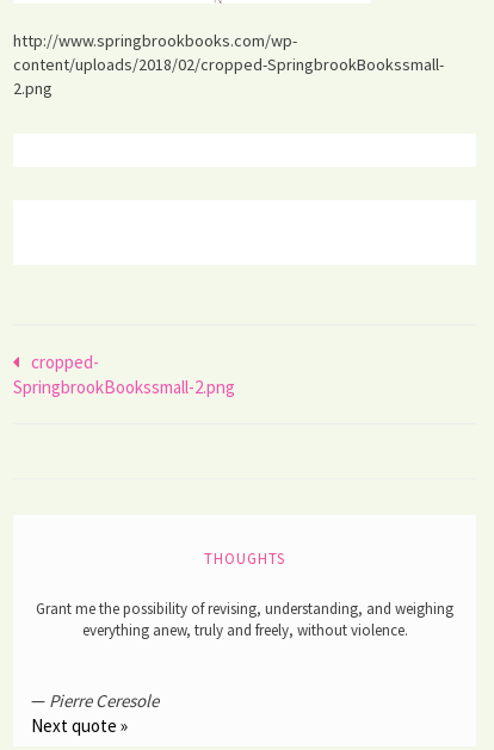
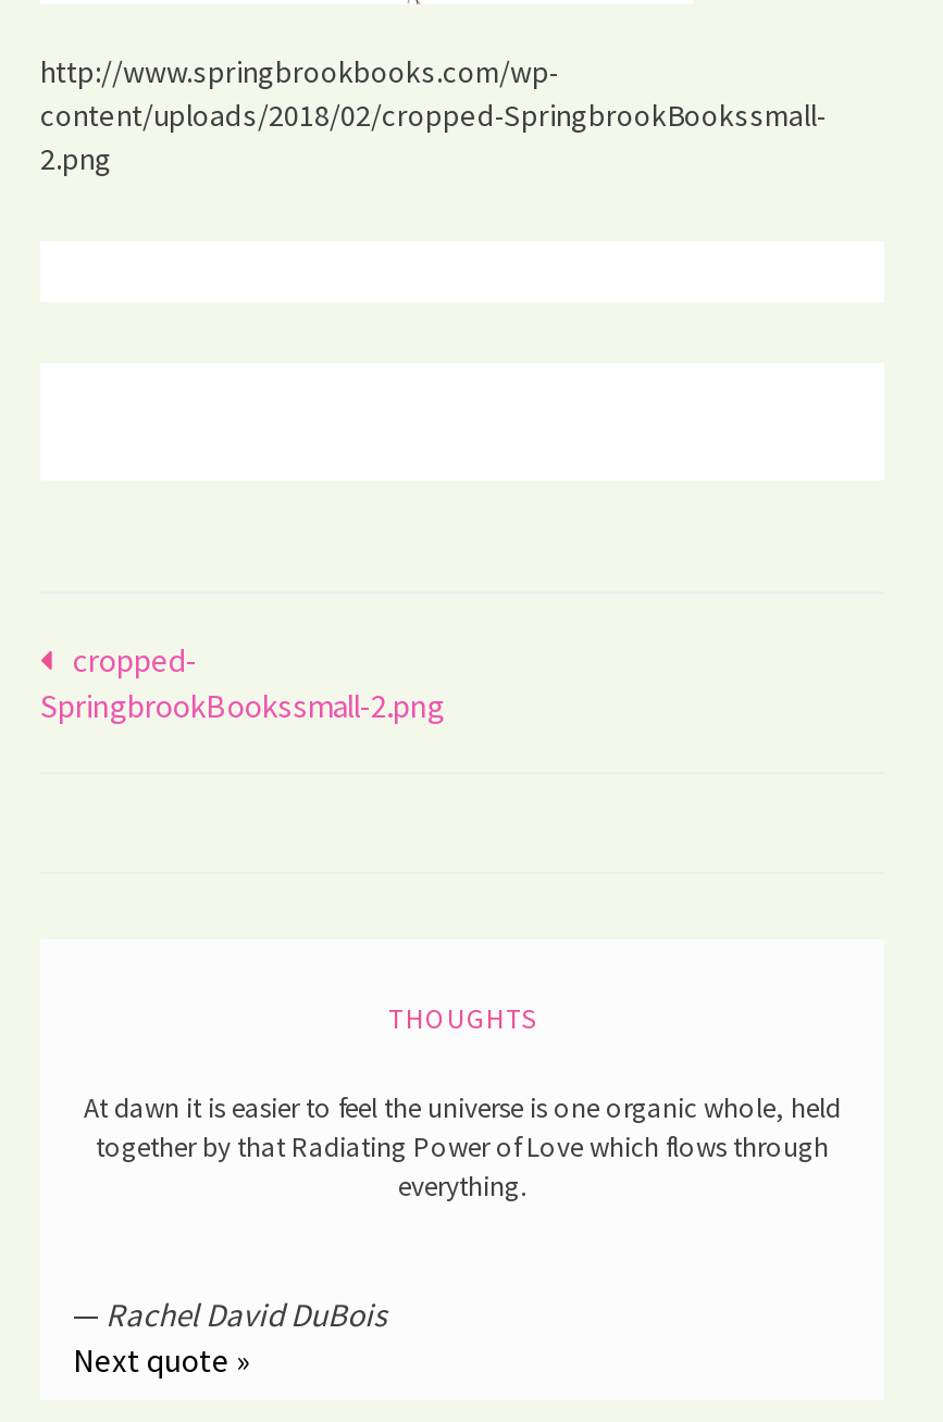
[36,598,453,640] Grant me the possibility of revising, understanding, and weighing | everything anew, truly and freely, without violence. -> [84,1091,841,1206] At dawn it is easier to feel the universe is one organic whole, held | together by that Radiating Power of Love which flows through | everything.
[31,689,159,711] — Pierre Ceresole -> [73,1295,386,1337] — Rachel David DuBois

